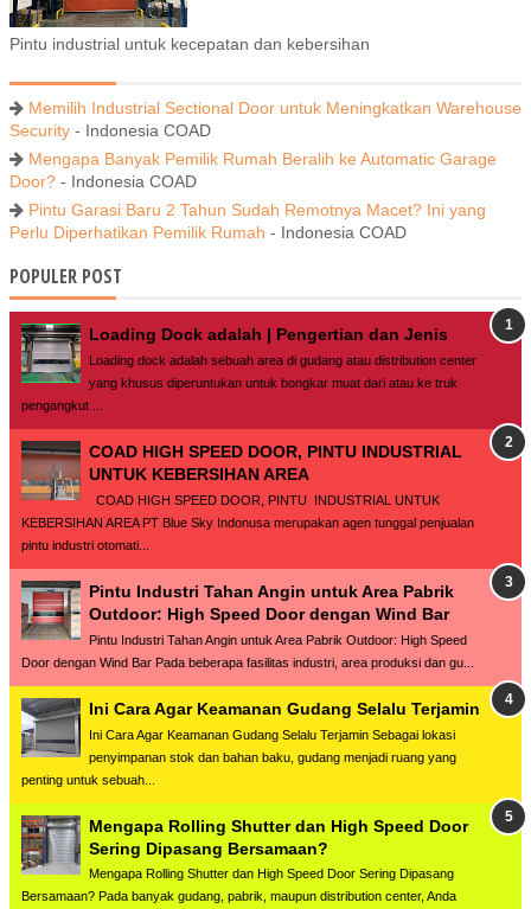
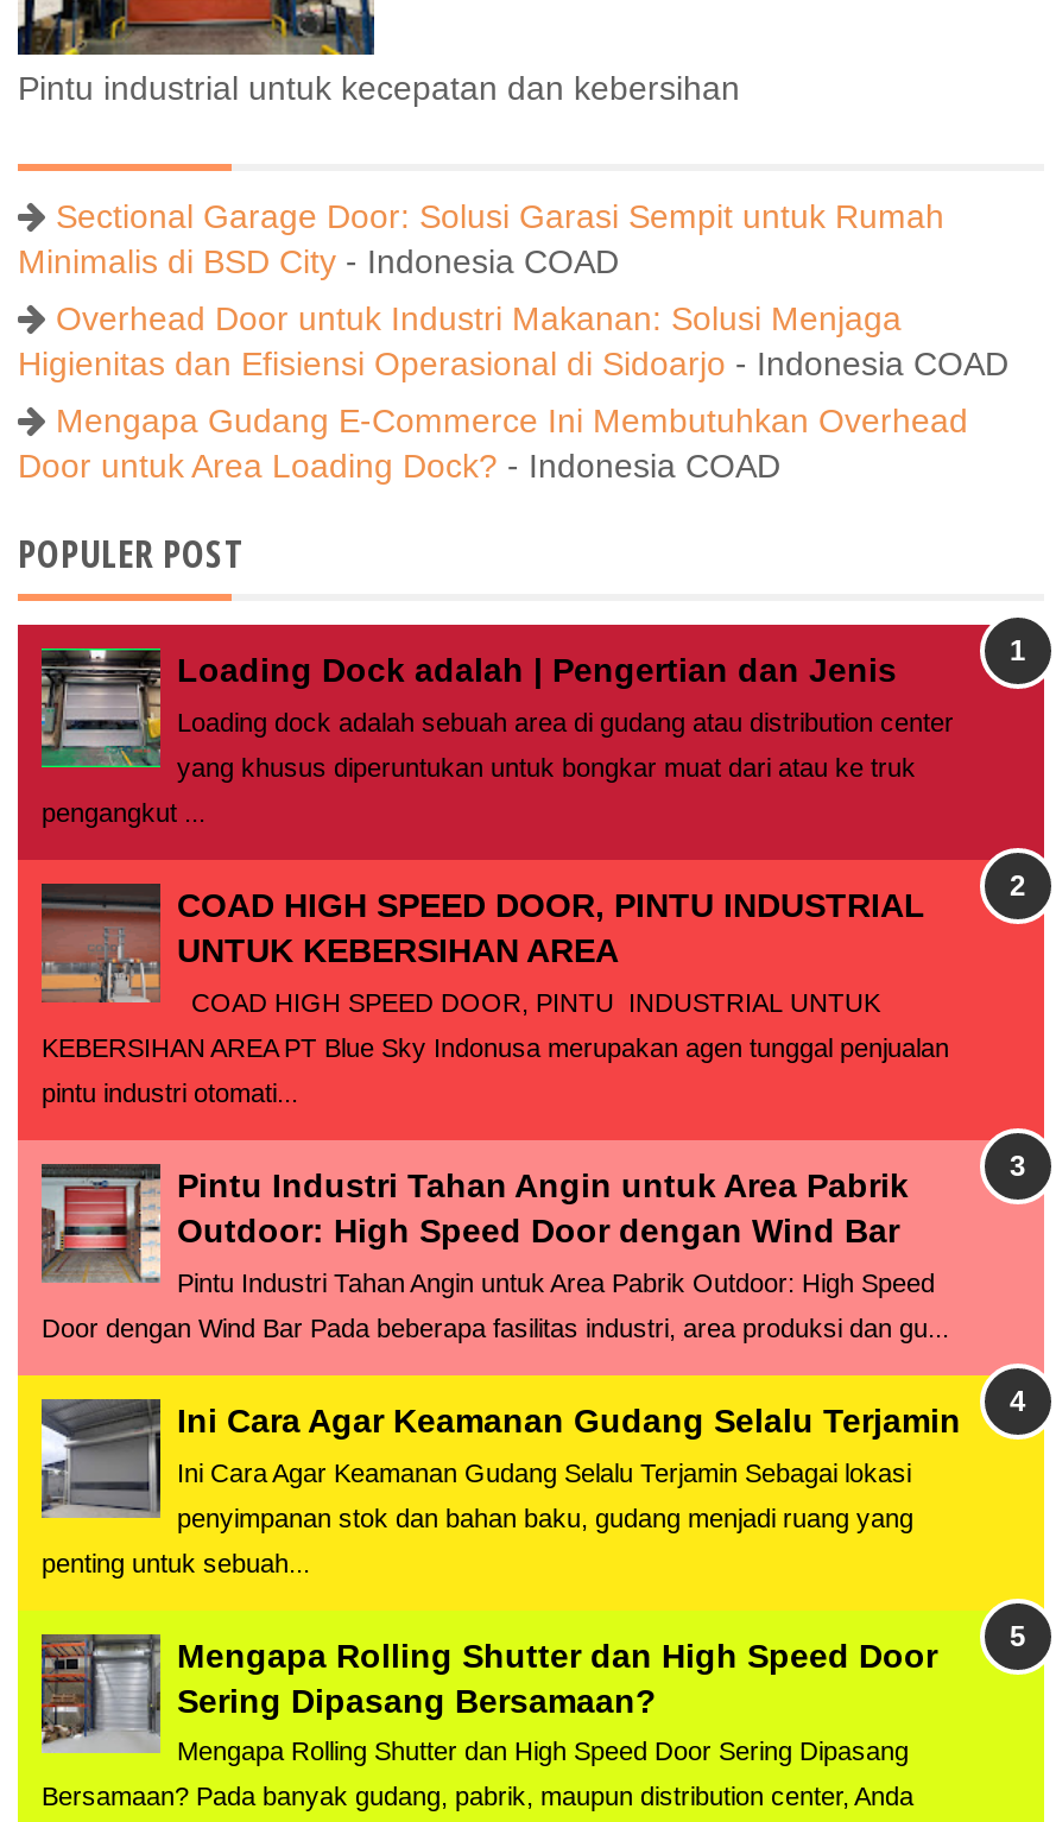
[9,99,522,140] Memilih Industrial Sectional Door untuk Meningkatkan Warehouse | Security - Indonesia COAD -> [18,198,944,281] Sectional Garage Door: Solusi Garasi Sempit untuk Rumah | Minimalis di BSD City - Indonesia COAD
[9,150,497,191] Mengapa Banyak Pemilik Rumah Beralih ke Automatic Garage | Door? - Indonesia COAD -> [18,300,1008,383] Overhead Door untuk Industri Makanan: Solusi Menjaga | Higienitas dan Efisiensi Operasional di Sidoarjo - Indonesia COAD
[9,201,486,242] Pintu Garasi Baru 2 Tahun Sudah Remotnya Macet? Ini yang | Perlu Diperhatikan Pemilik Rumah - Indonesia COAD -> [18,402,968,486] Mengapa Gudang E-Commerce Ini Membutuhkan Overhead | Door untuk Area Loading Dock? - Indonesia COAD

